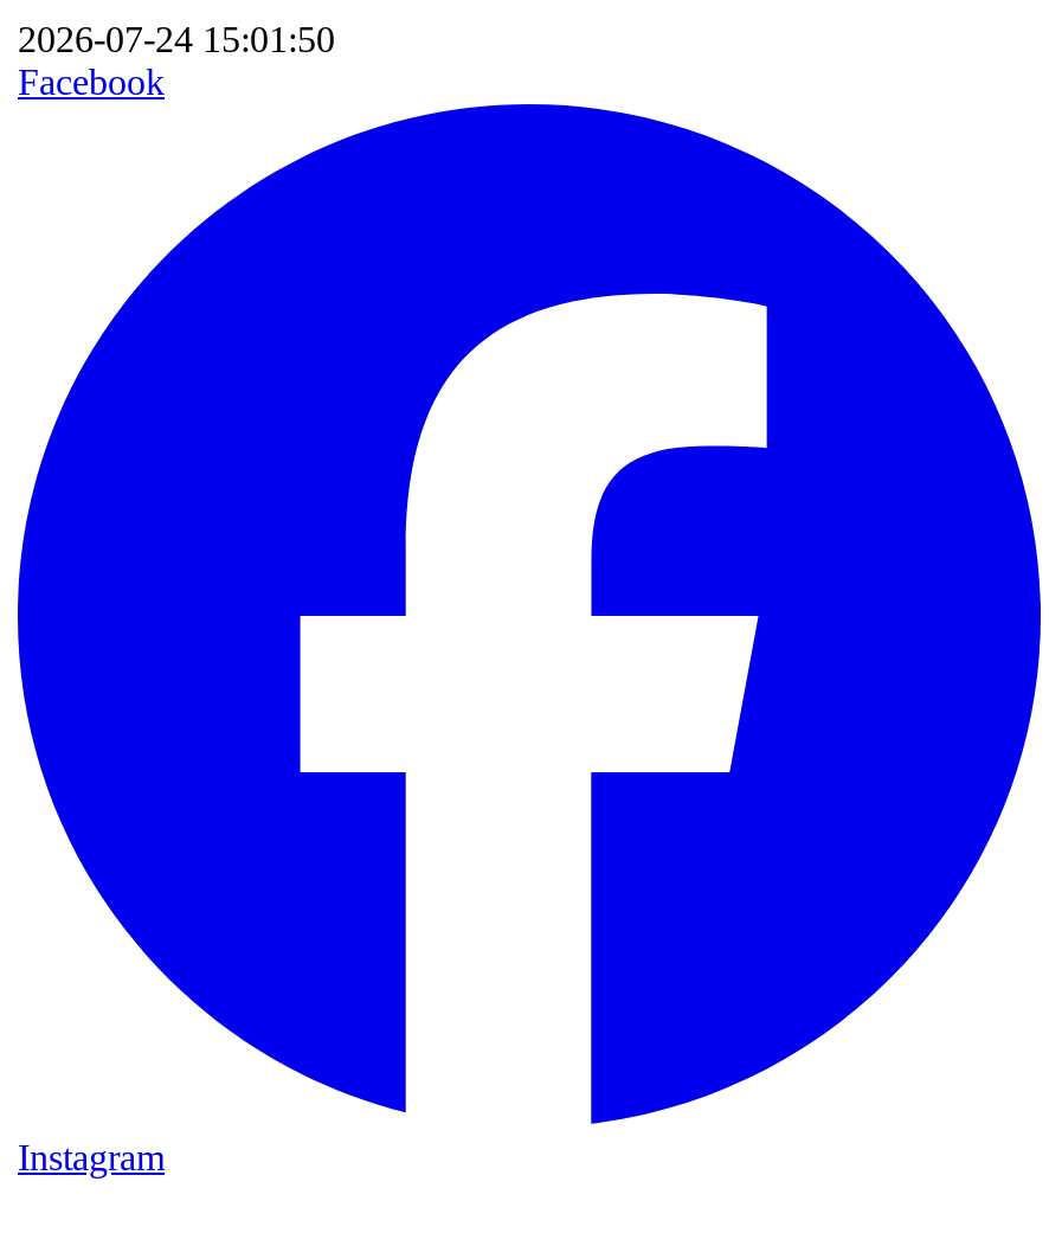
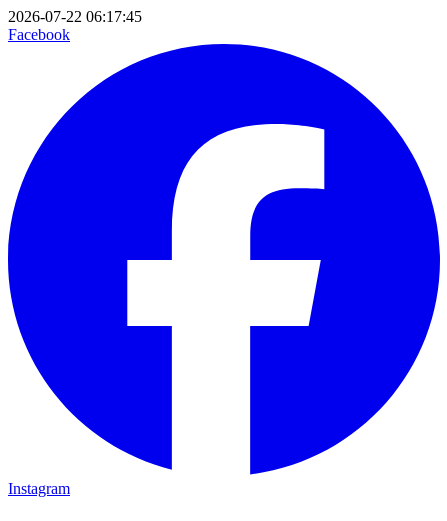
[18,19,335,59] 2026-07-24 15:01:50 -> [8,8,142,25] 2026-07-22 06:17:45

